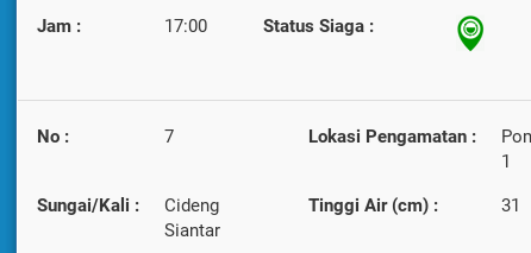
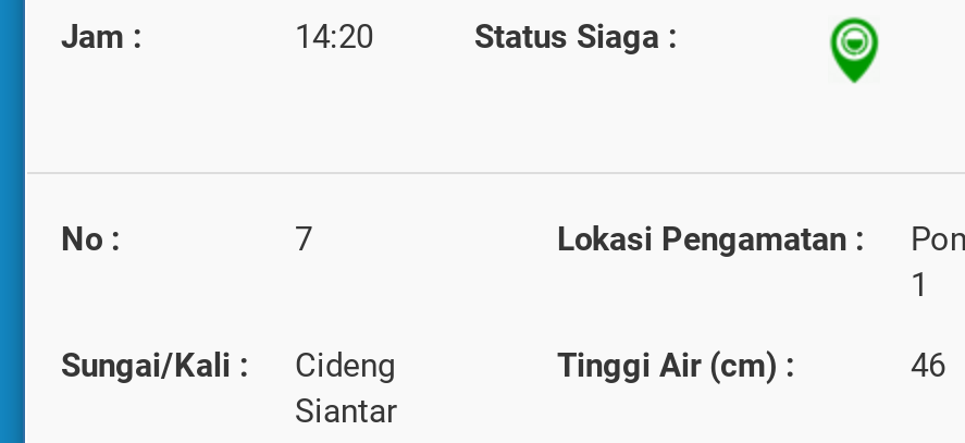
[164,15,207,37] 17:00 -> [295,17,373,57] 14:20
[501,195,520,216] 31 -> [911,346,945,385] 46

